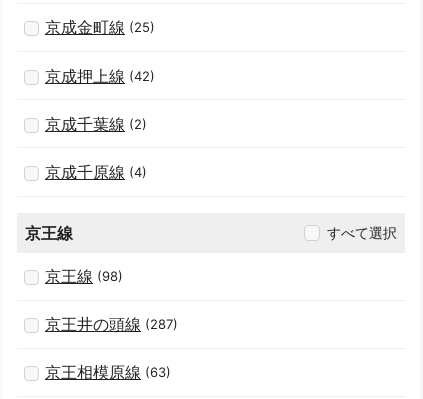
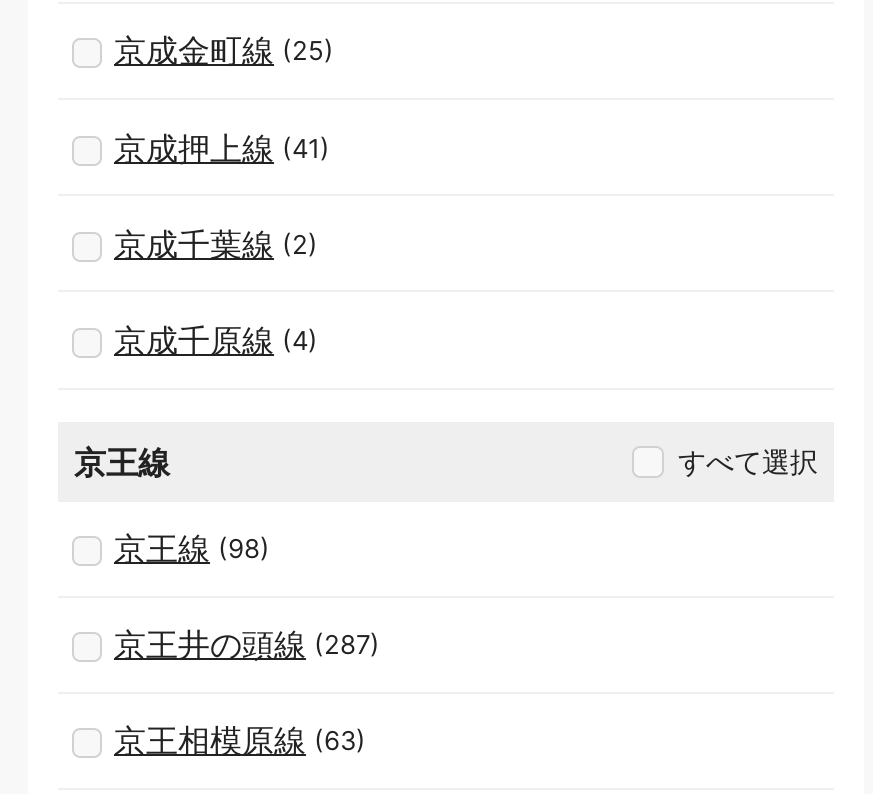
[45,65,155,85] 京成押上線(42) -> [114,127,330,167] 京成押上線(41)

